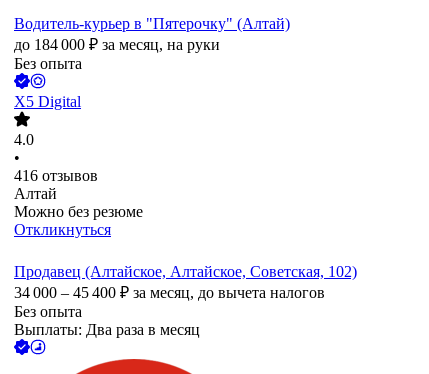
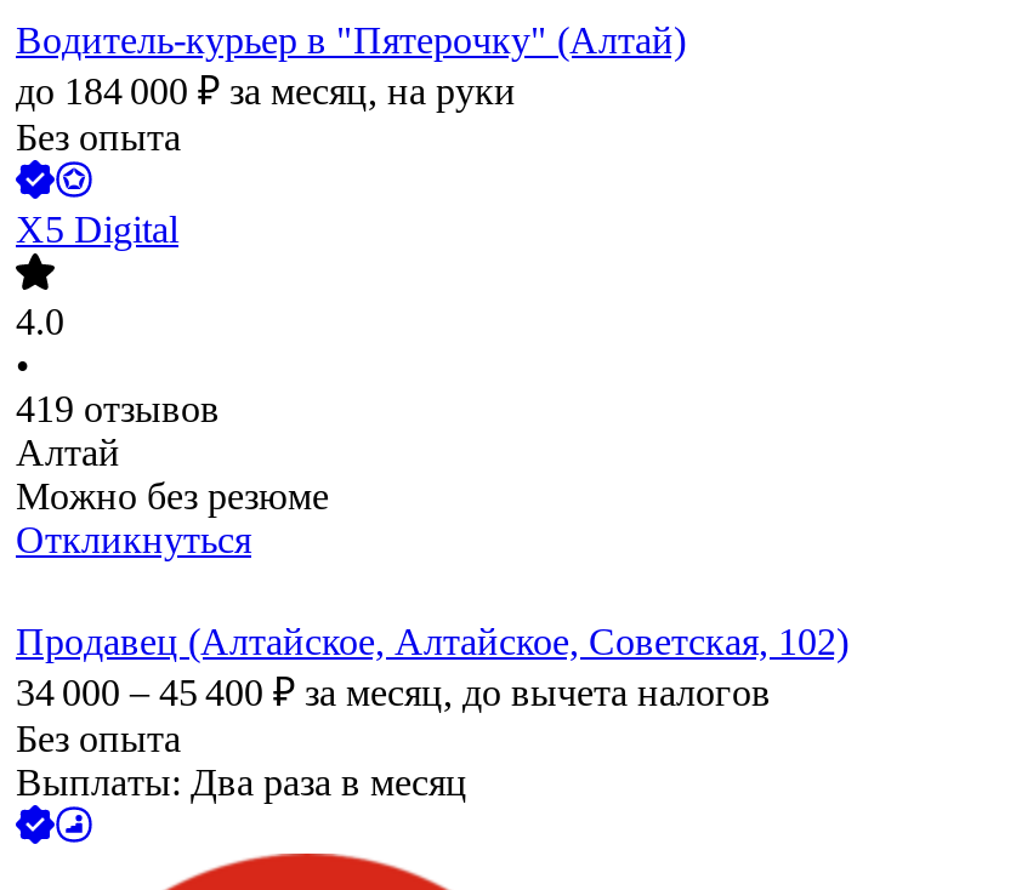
[14,167,98,184] 416 отзывов -> [16,389,220,430] 419 отзывов

